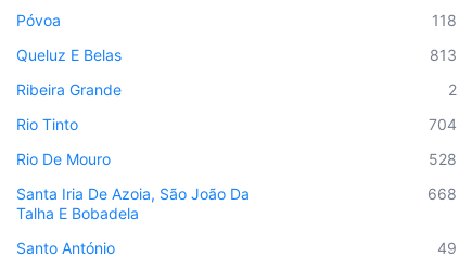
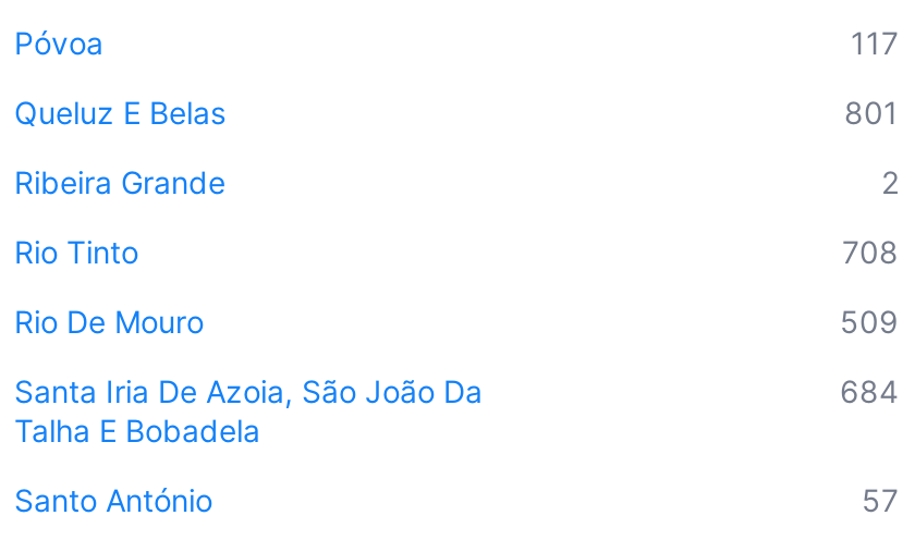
[432,10,457,29] 118 -> [851,23,899,60] 117
[430,45,457,64] 813 -> [844,93,899,130] 801
[429,115,457,133] 704 -> [842,232,899,269] 708
[429,149,457,168] 528 -> [840,302,899,339] 509
[428,184,457,202] 668 -> [840,371,899,408] 684
[437,238,457,257] 49 -> [862,480,899,517] 57

